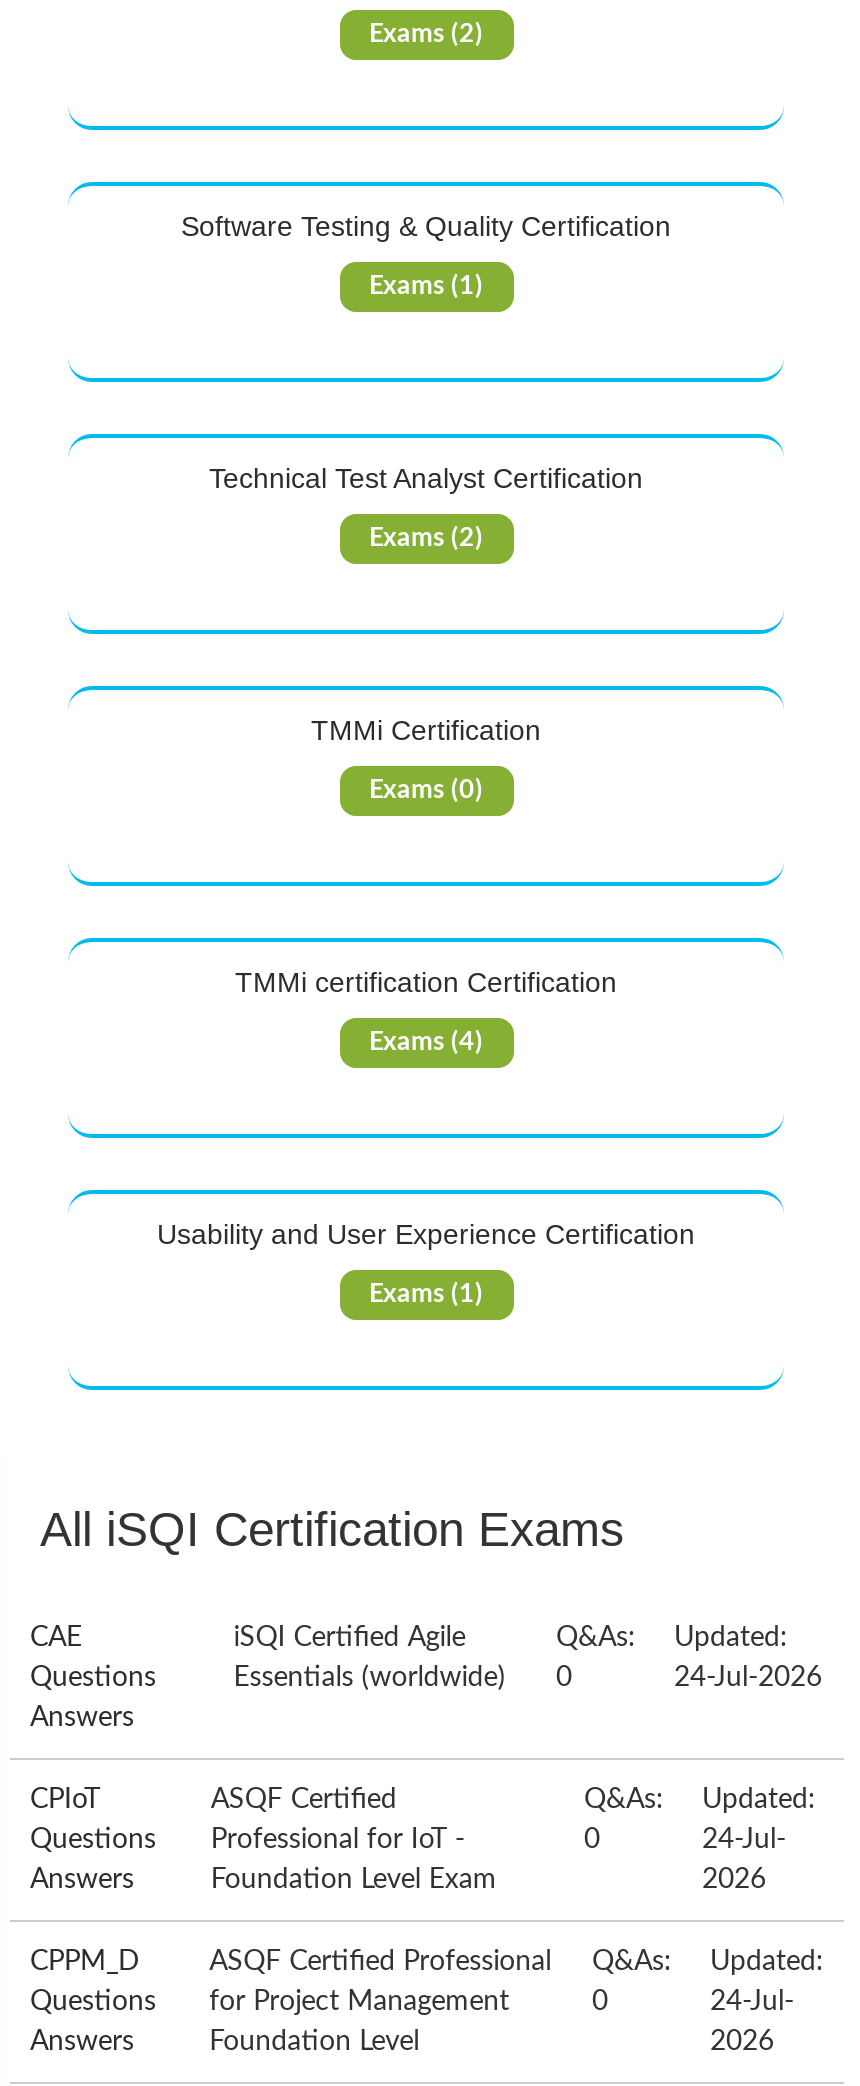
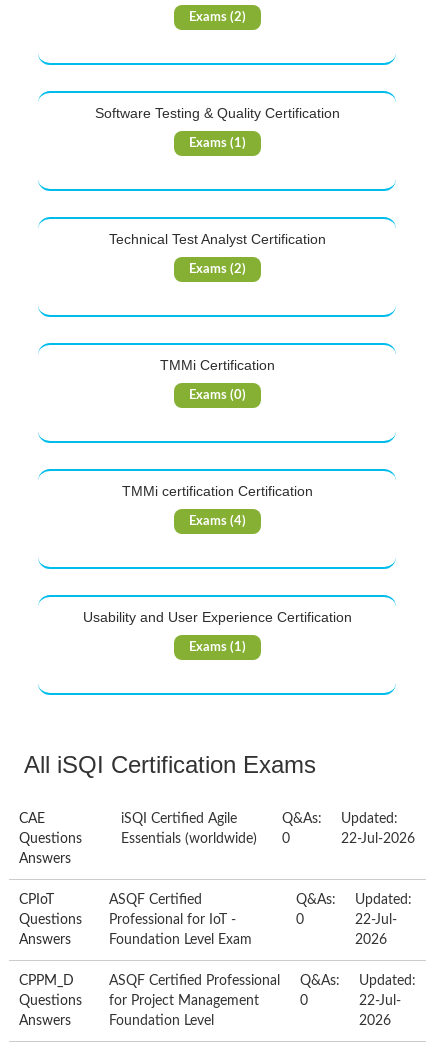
[674,1664,822,1692] 24-Jul-2026 -> [341,832,415,846] 22-Jul-2026
[702,1826,786,1854] 24-Jul- -> [355,913,397,927] 22-Jul-
[710,1988,794,2016] 24-Jul- -> [359,994,401,1008] 22-Jul-

